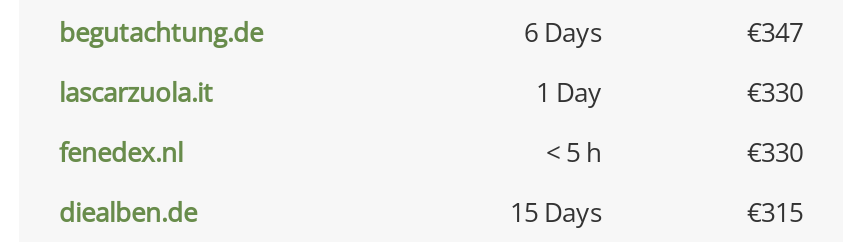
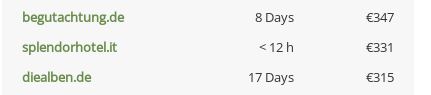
[524,14,602,50] 6 Days -> [254,8,293,26] 8 Days
[59,74,803,170] lascarzuola.it | 1 Day | €330 | fenedex.nl | < 5 h | €330 -> [22,38,394,56] splendorhotel.it | < 12 h | €331
[510,194,602,230] 15 Days -> [247,68,293,86] 17 Days

